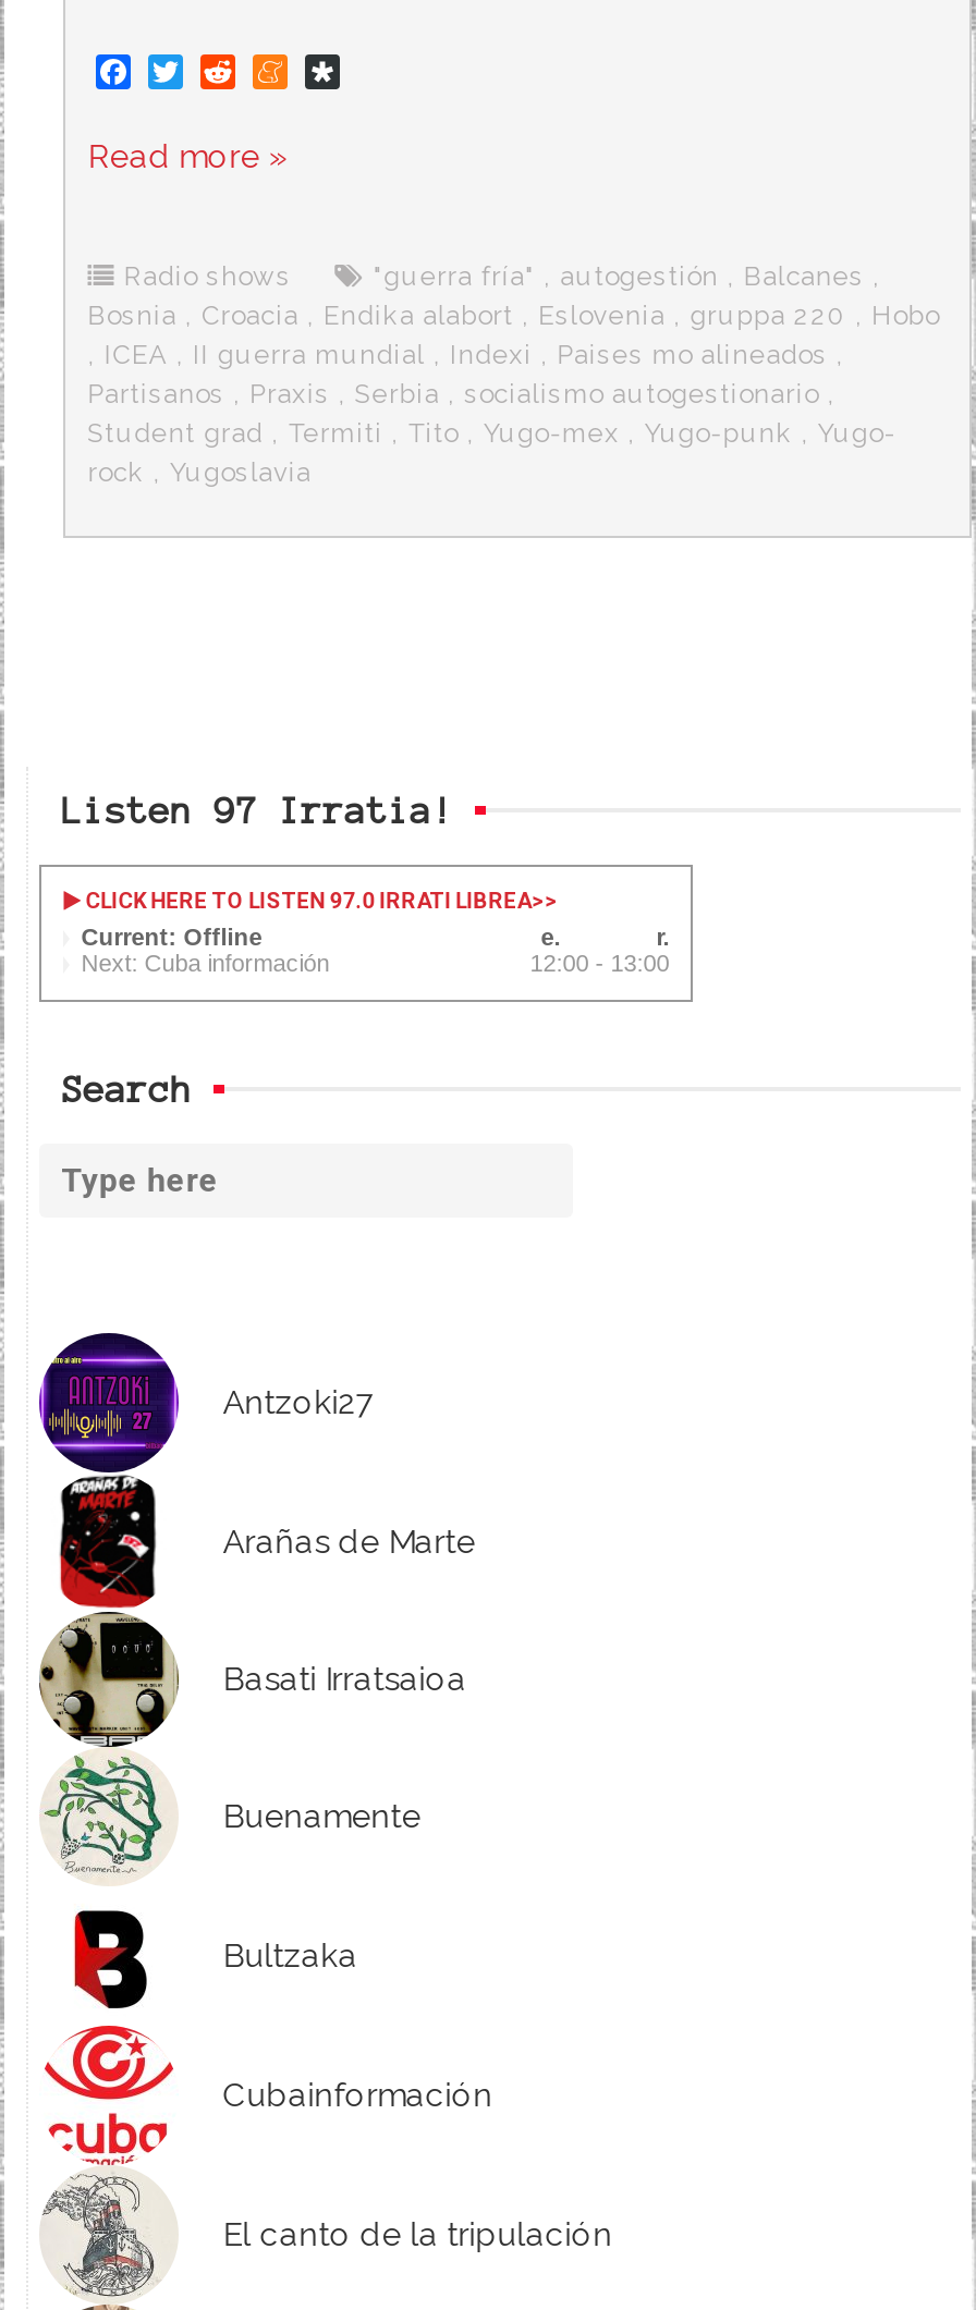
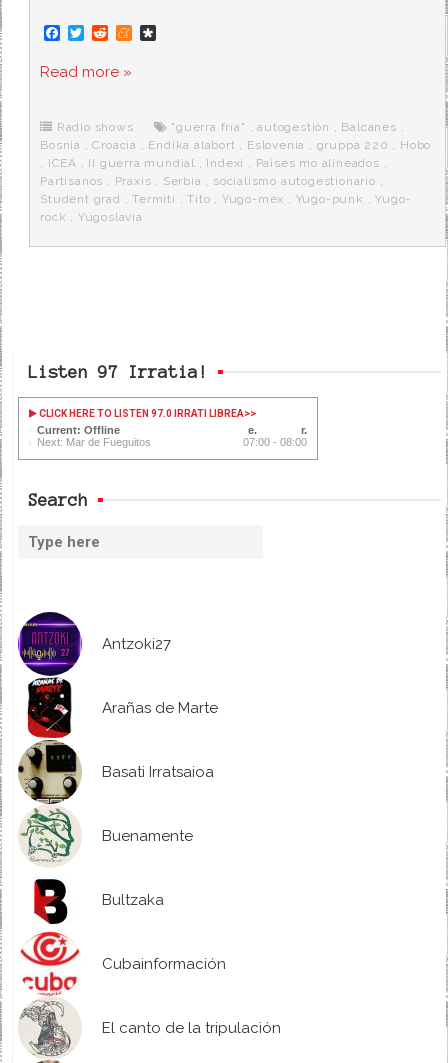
[81,949,669,975] Next: Cuba información | 12:00 - 13:00 -> [37,436,307,448] Next: Mar de Fueguitos | 07:00 - 08:00

